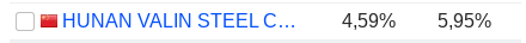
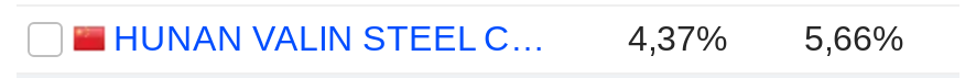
[341,11,395,31] 4,59% -> [628,20,727,57] 4,37%
[437,11,491,31] 5,95% -> [804,20,903,57] 5,66%

